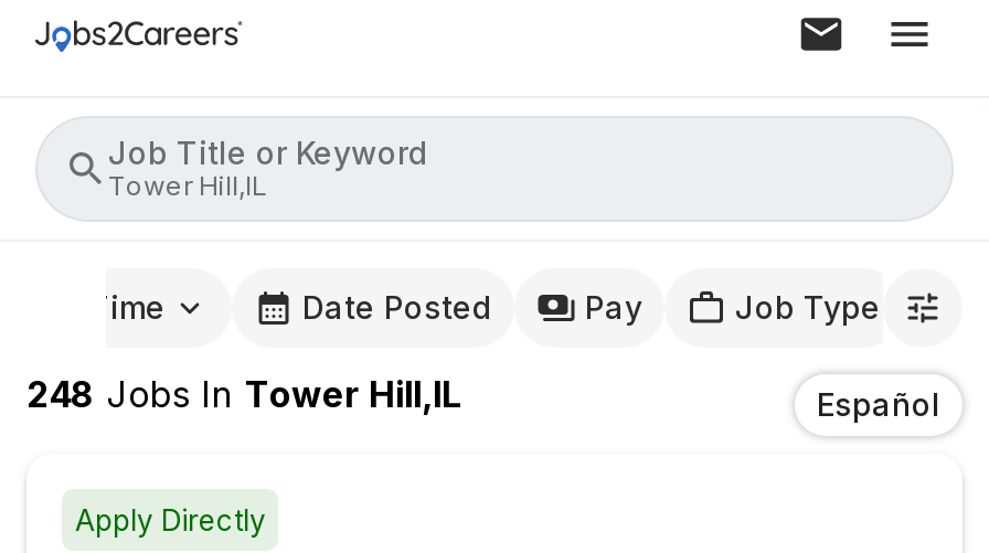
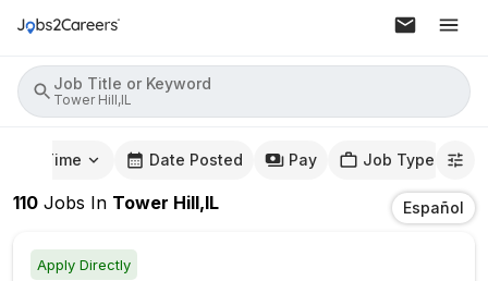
[26,372,461,416] 248 Jobs In Tower Hill,IL -> [13,192,219,213] 110 Jobs In Tower Hill,IL

